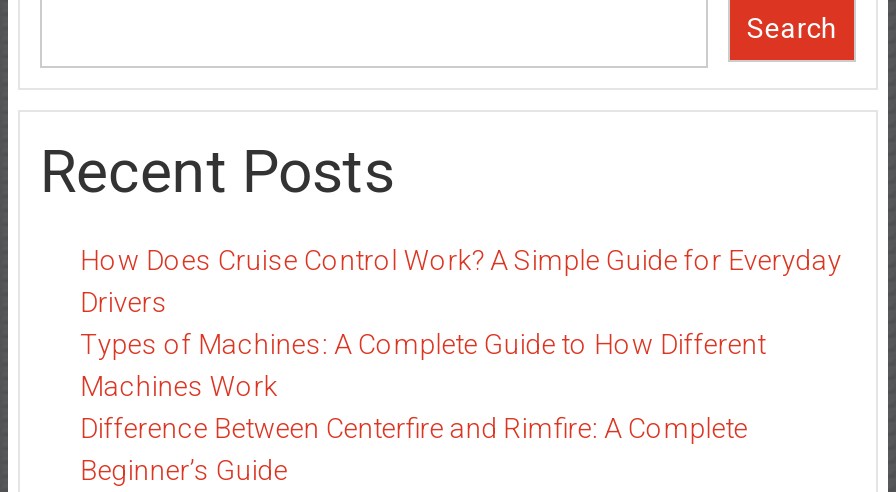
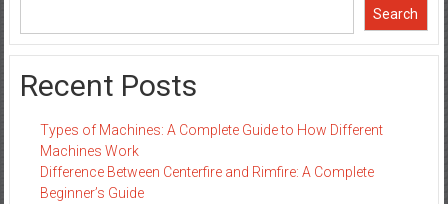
[80,244,842,318] How Does Cruise Control Work? A Simple Guide for Everyday | Drivers -> none

